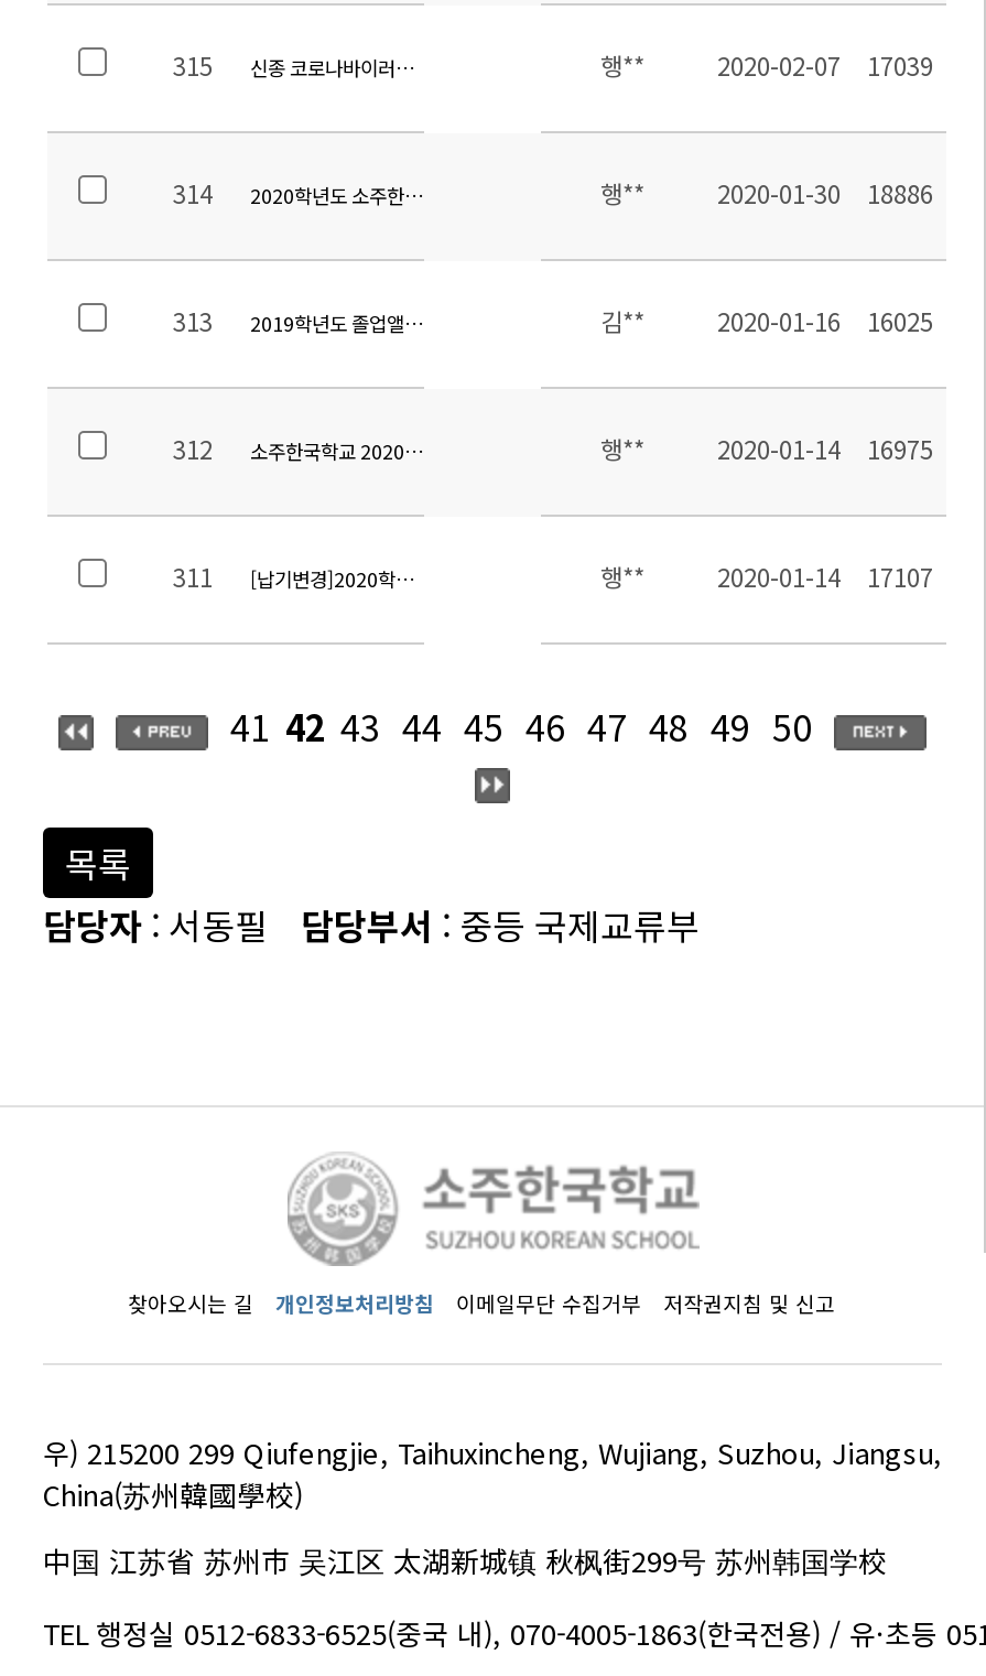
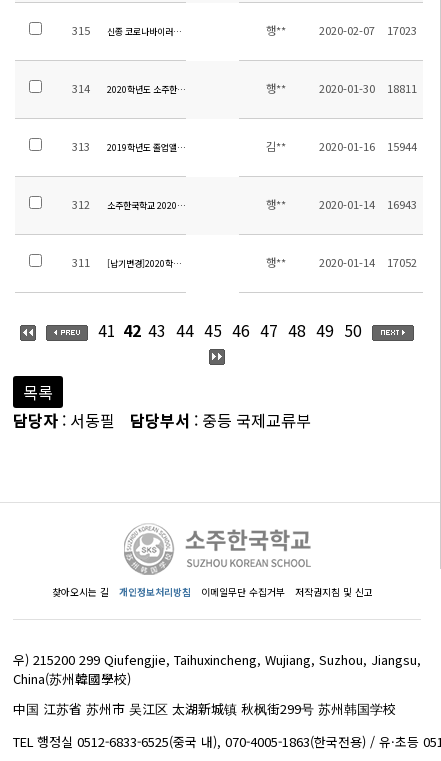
[717,47,933,83] 2020-02-07 17039 -> [319,22,417,38] 2020-02-07 17023
[867,175,933,210] 18886 -> [387,80,417,96] 18811
[717,303,933,338] 2020-01-16 16025 -> [319,138,417,154] 2020-01-16 15944
[717,431,933,466] 2020-01-14 16975 -> [319,196,417,212] 2020-01-14 16943
[717,559,933,594] 2020-01-14 17107 -> [319,254,417,270] 2020-01-14 17052

